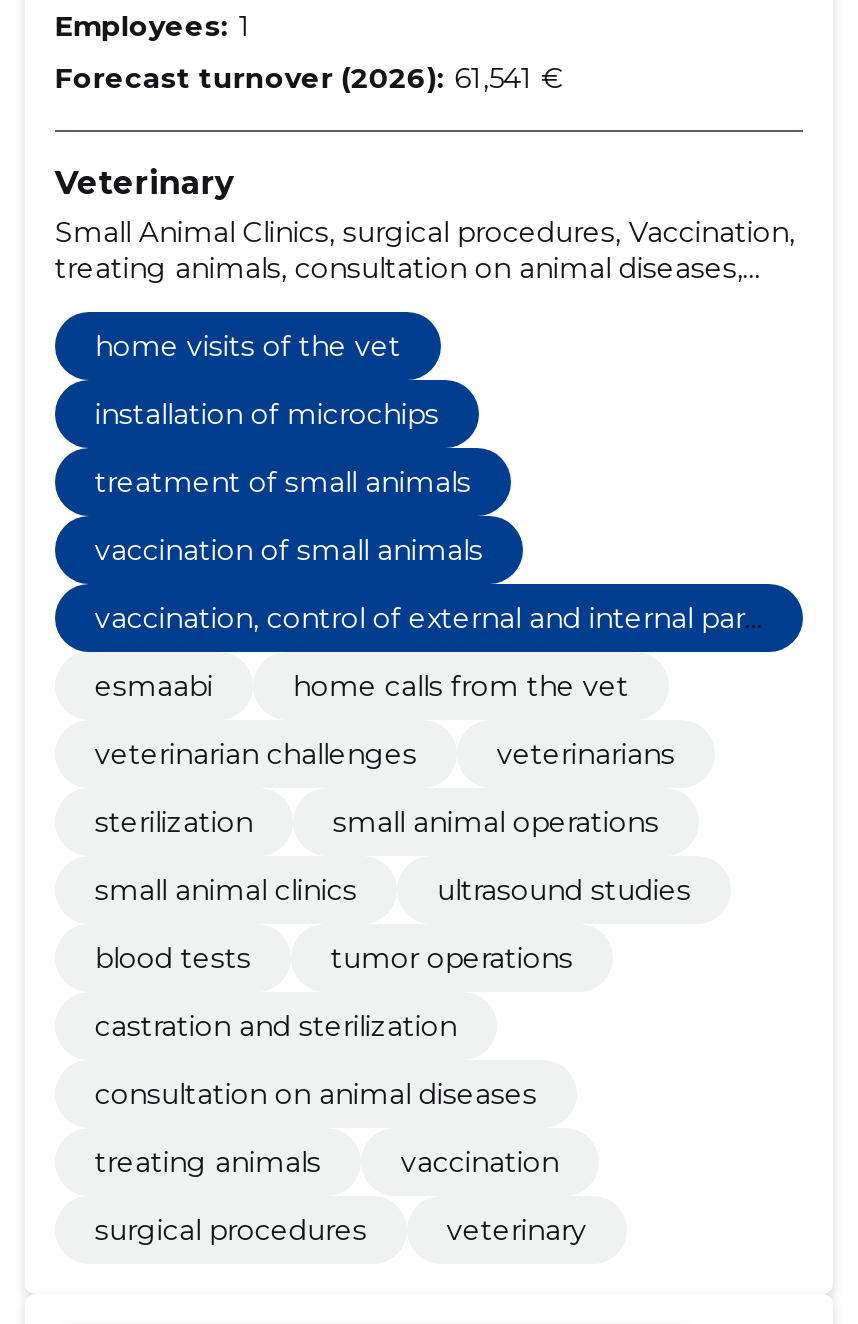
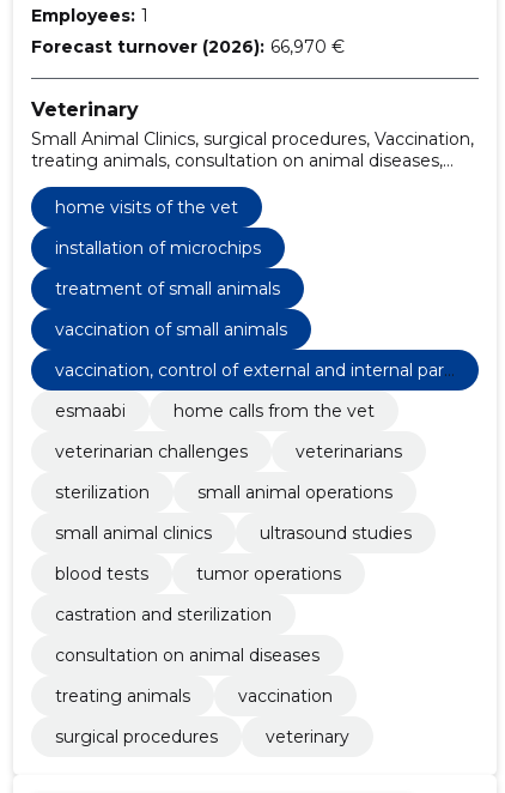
[55,61,563,97] Forecast turnover (2026): 61,541 € -> [31,36,344,58] Forecast turnover (2026): 66,970 €

